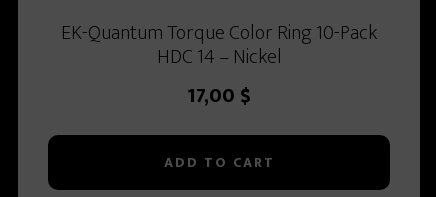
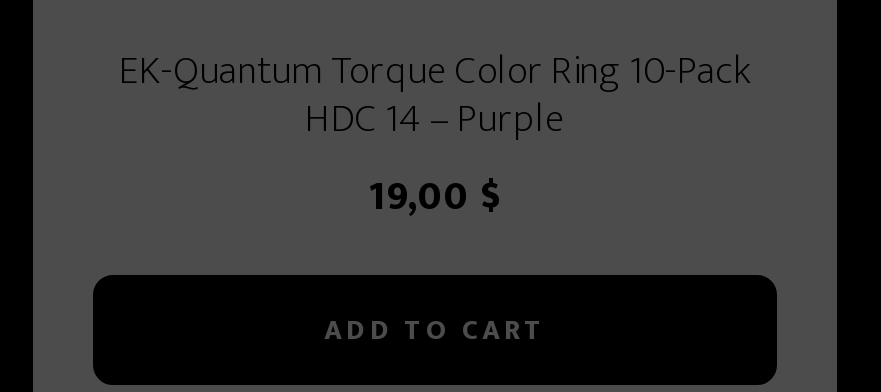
[156,40,281,74] HDC 14 – Nickel -> [305,86,565,154] HDC 14 – Purple
[187,79,251,113] 17,00 $ -> [368,164,502,232] 19,00 $

